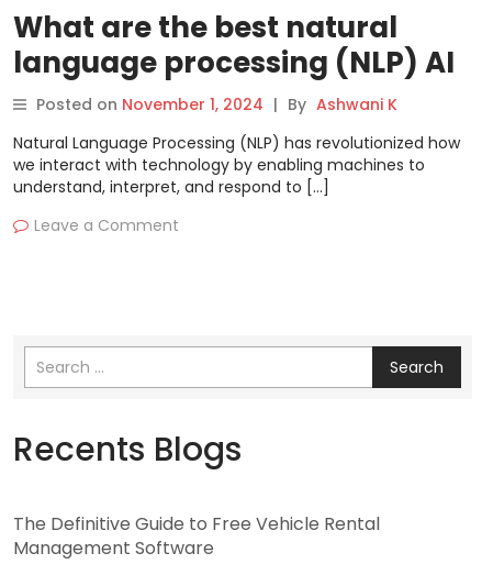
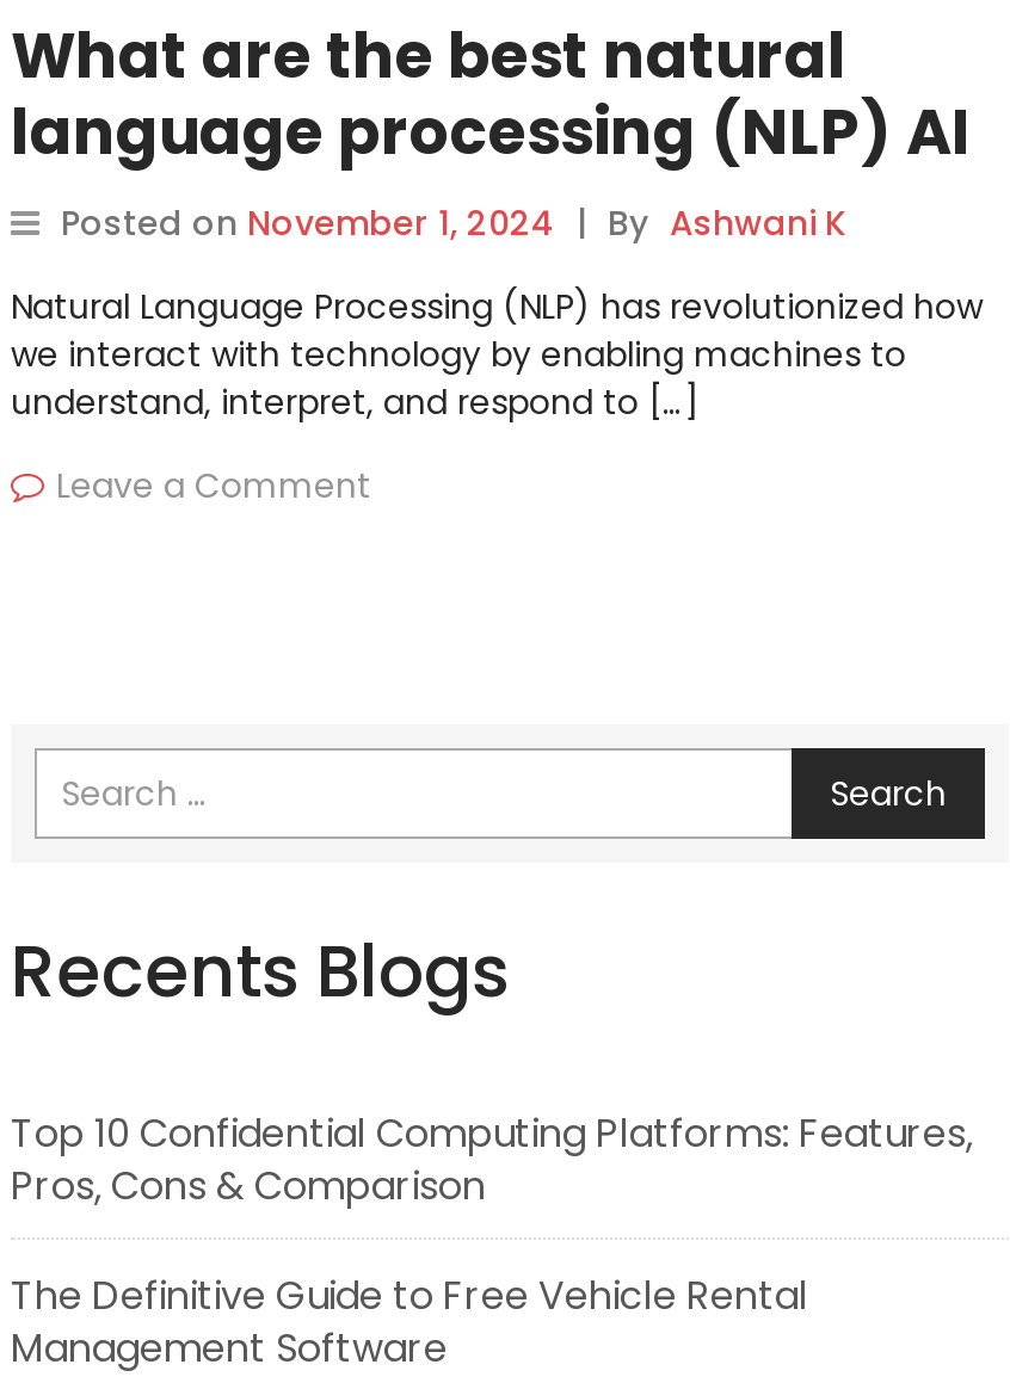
none -> [11,1106,973,1213] Top 10 Confidential Computing Platforms: Features, | Pros, Cons & Comparison

